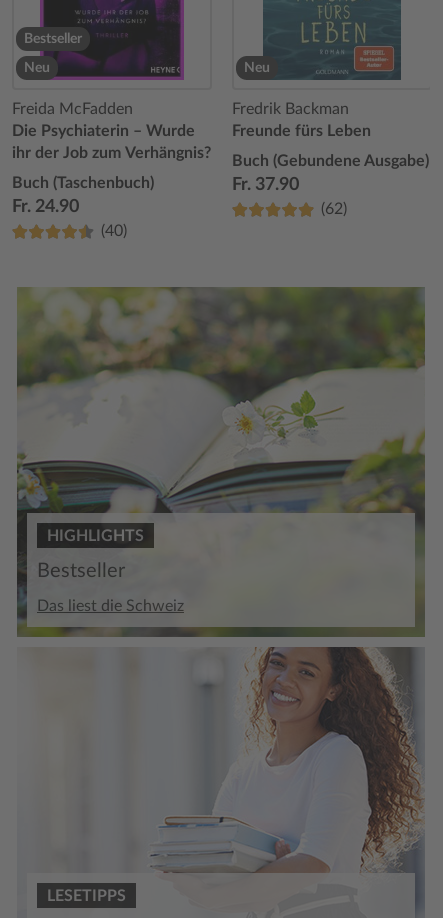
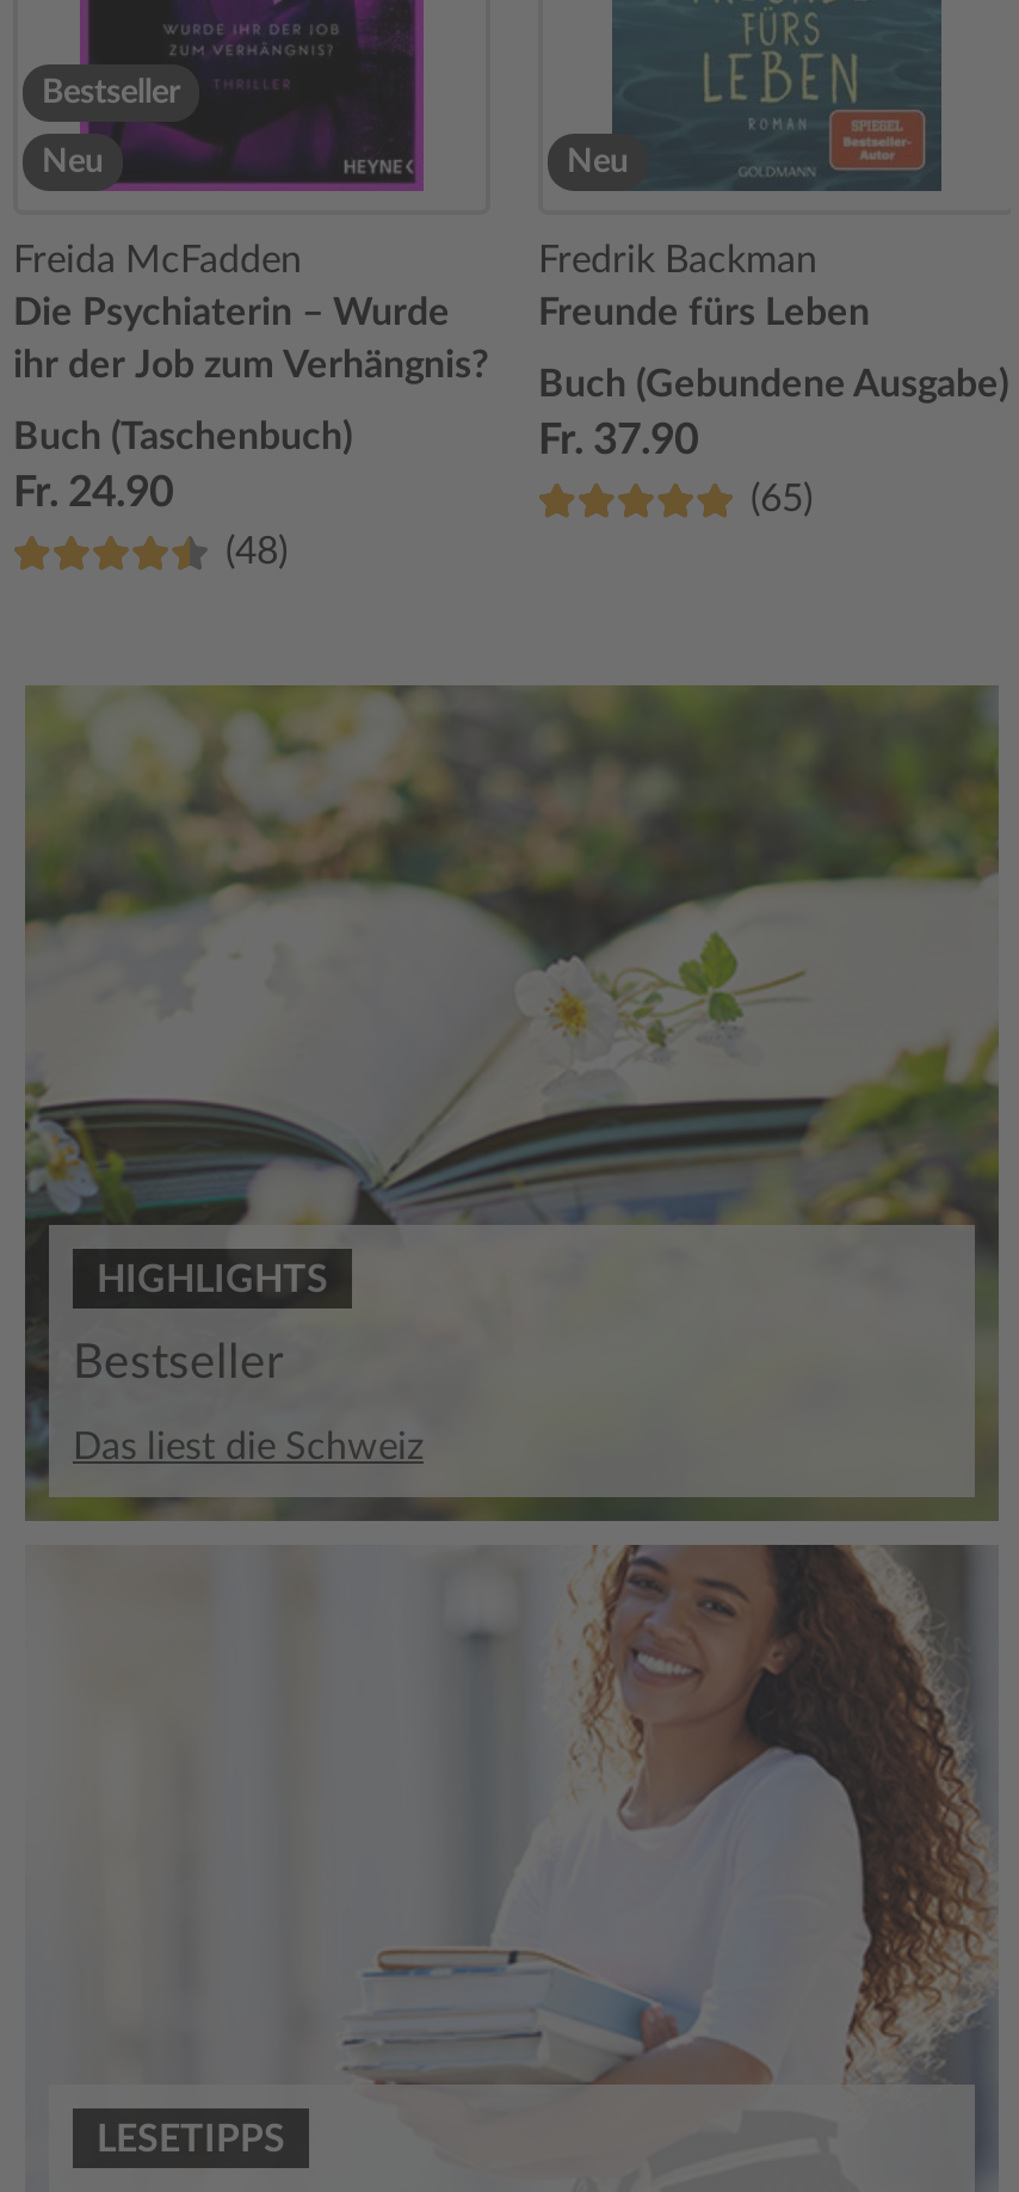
[321,201,347,217] (62) -> [751,480,813,518] (65)
[101,223,127,239] (40) -> [226,532,288,571] (48)

